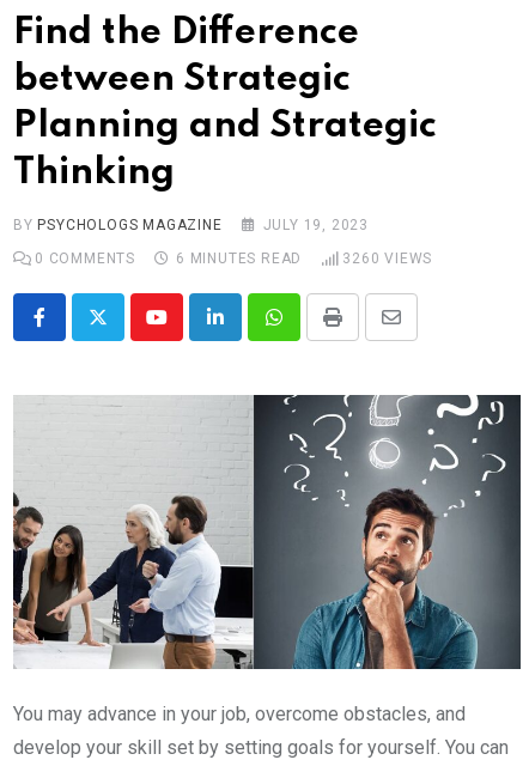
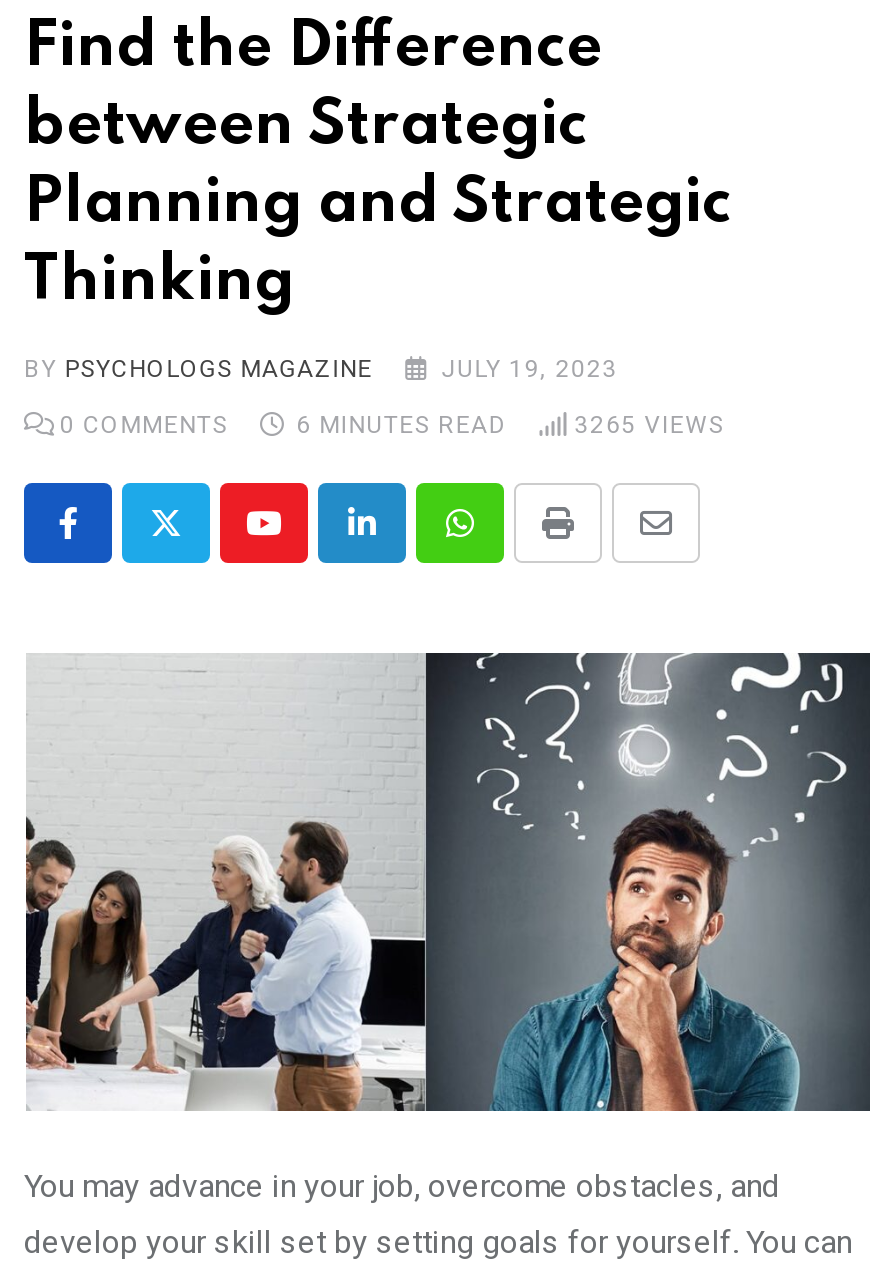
[343,250,432,267] 3260 VIEWS -> [574,411,724,439] 3265 VIEWS

